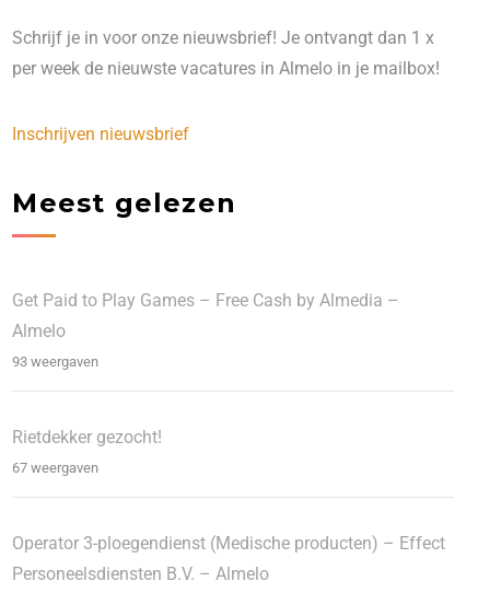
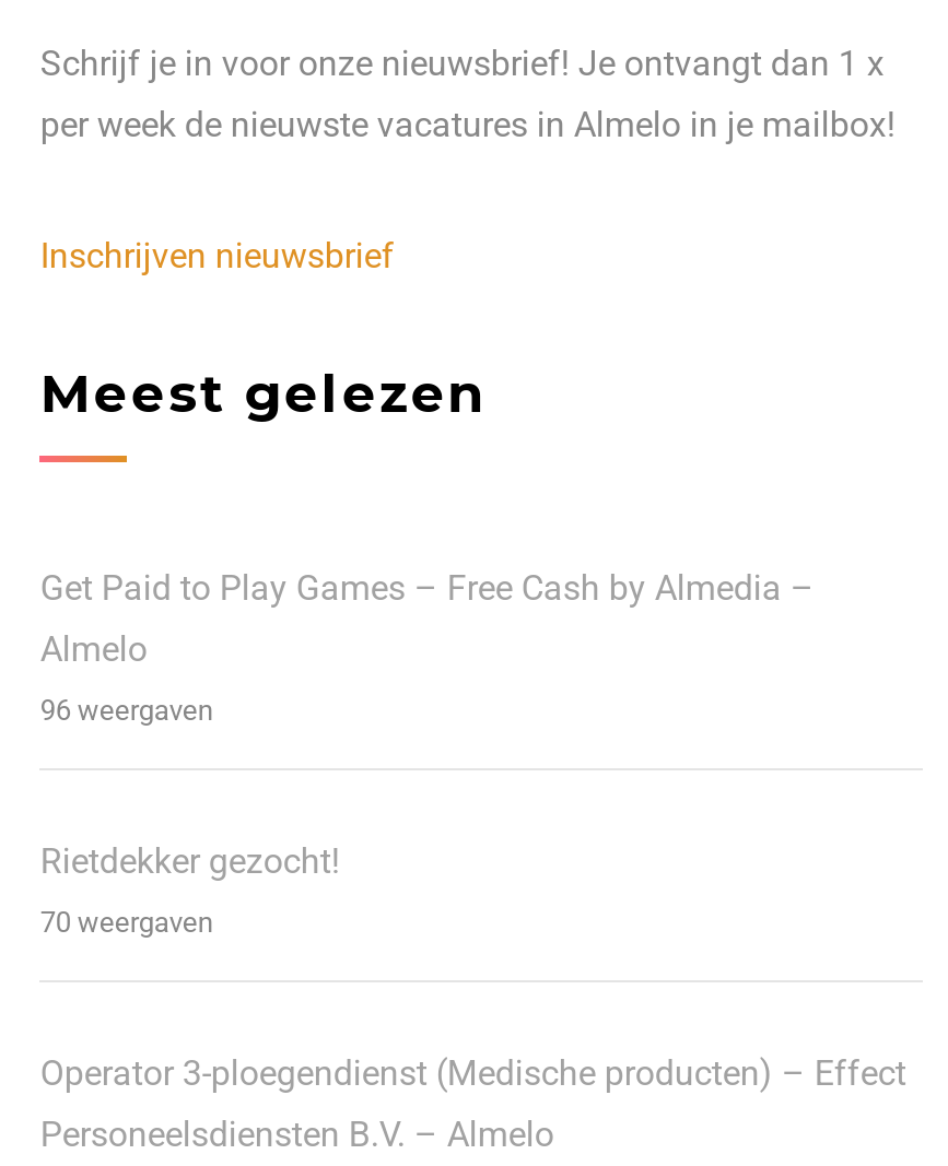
[12,353,99,369] 93 weergaven -> [40,693,213,726] 96 weergaven
[12,459,99,475] 67 weergaven -> [40,905,213,938] 70 weergaven

